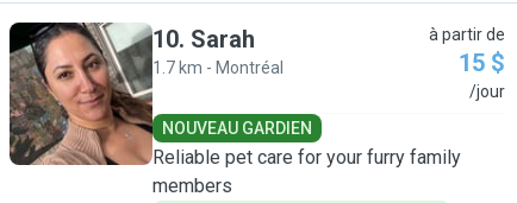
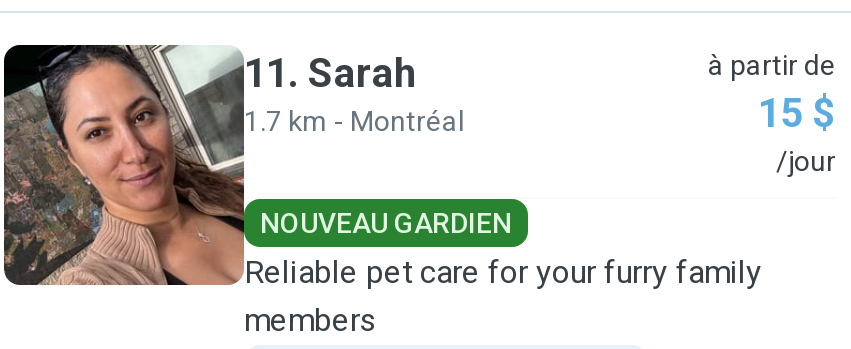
[152,25,255,53] 10. Sarah -> [244,49,416,97] 11. Sarah

